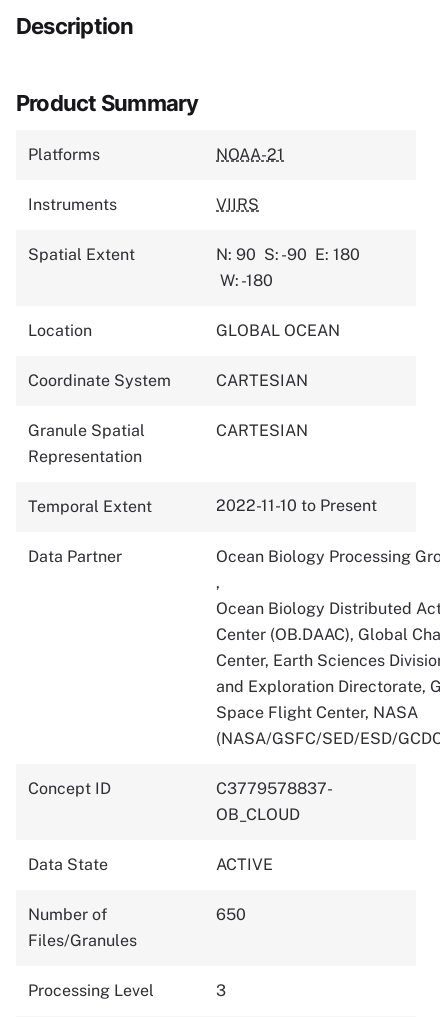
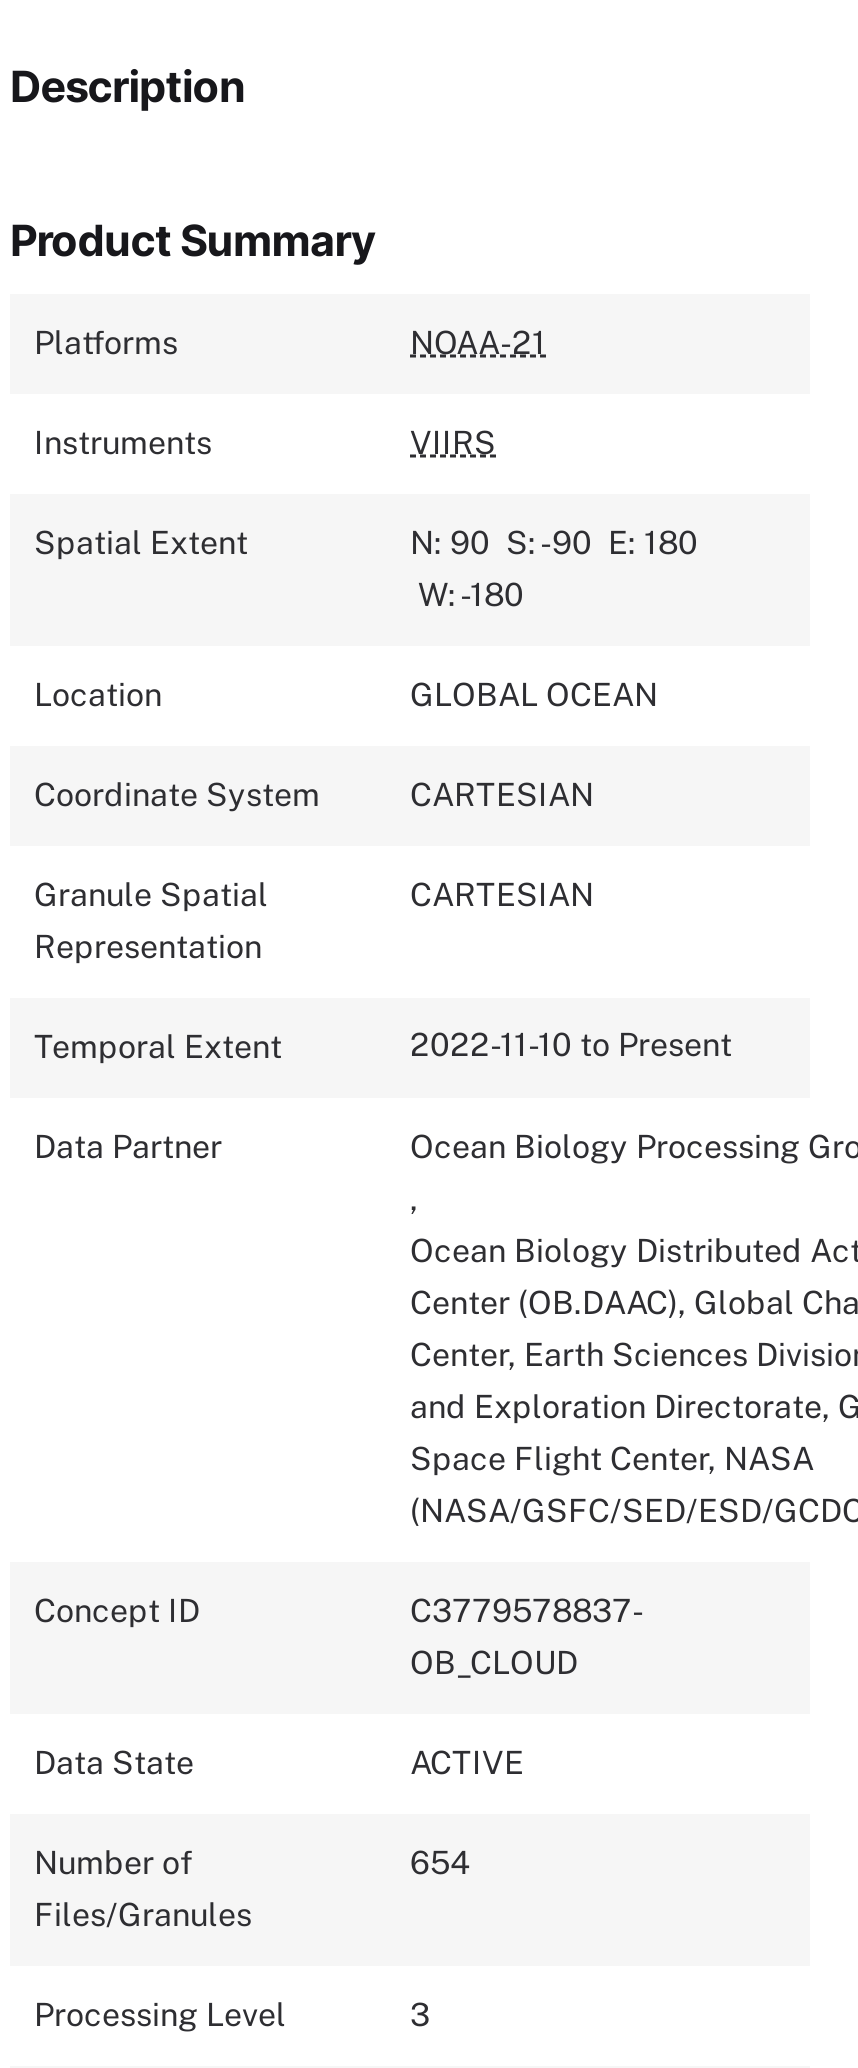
[216,905,246,924] 650 -> [410,1843,470,1881] 654

